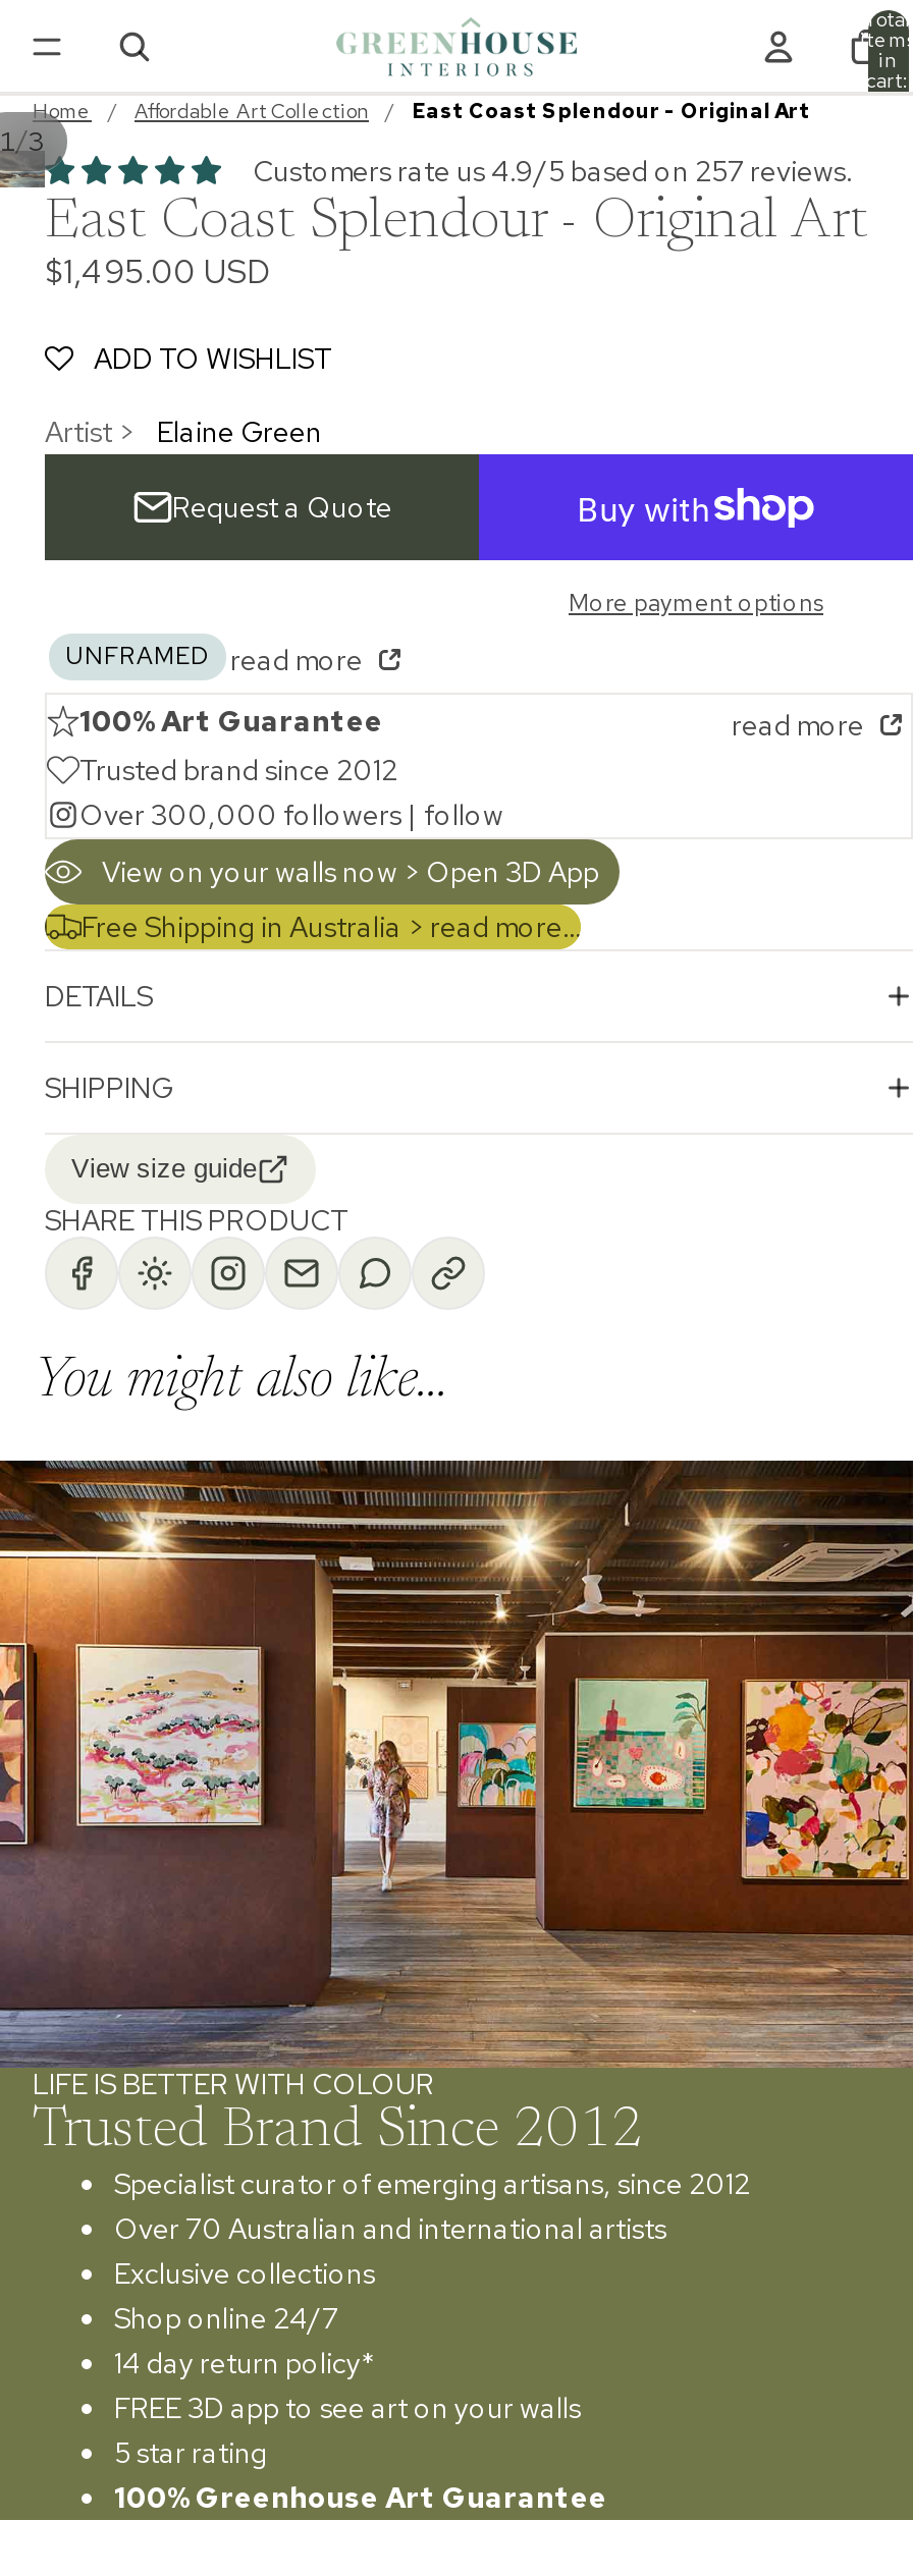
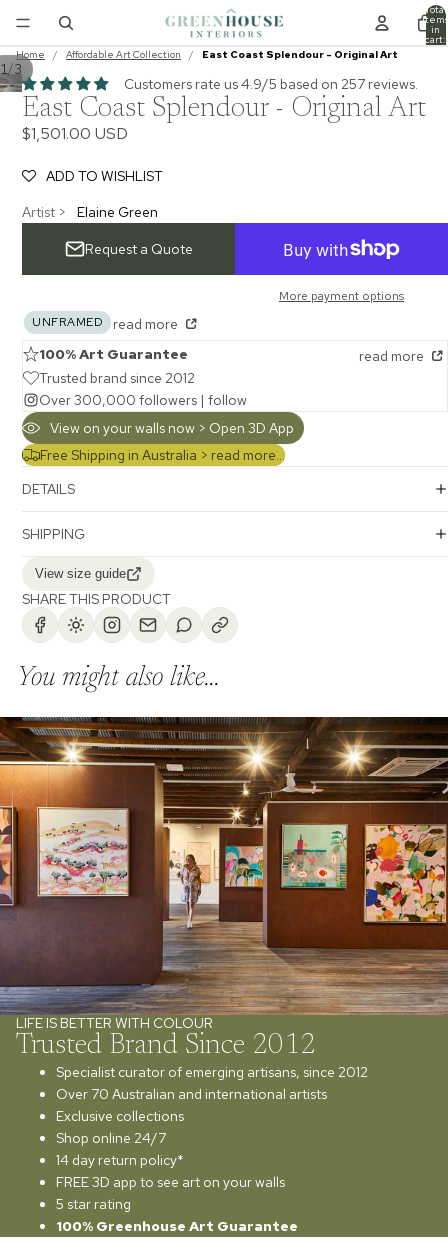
[45,251,271,294] $1,495.00 USD -> [22,123,128,144] $1,501.00 USD

